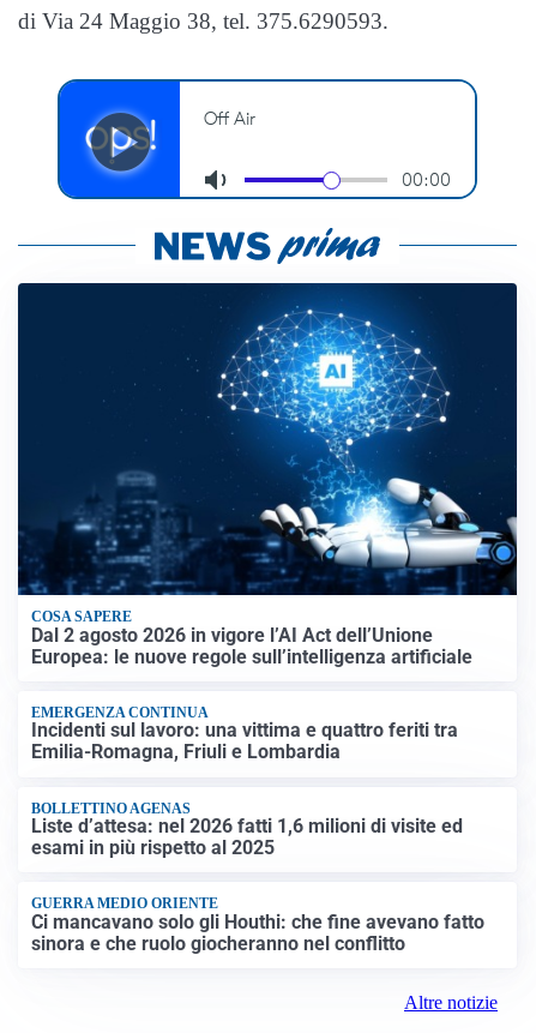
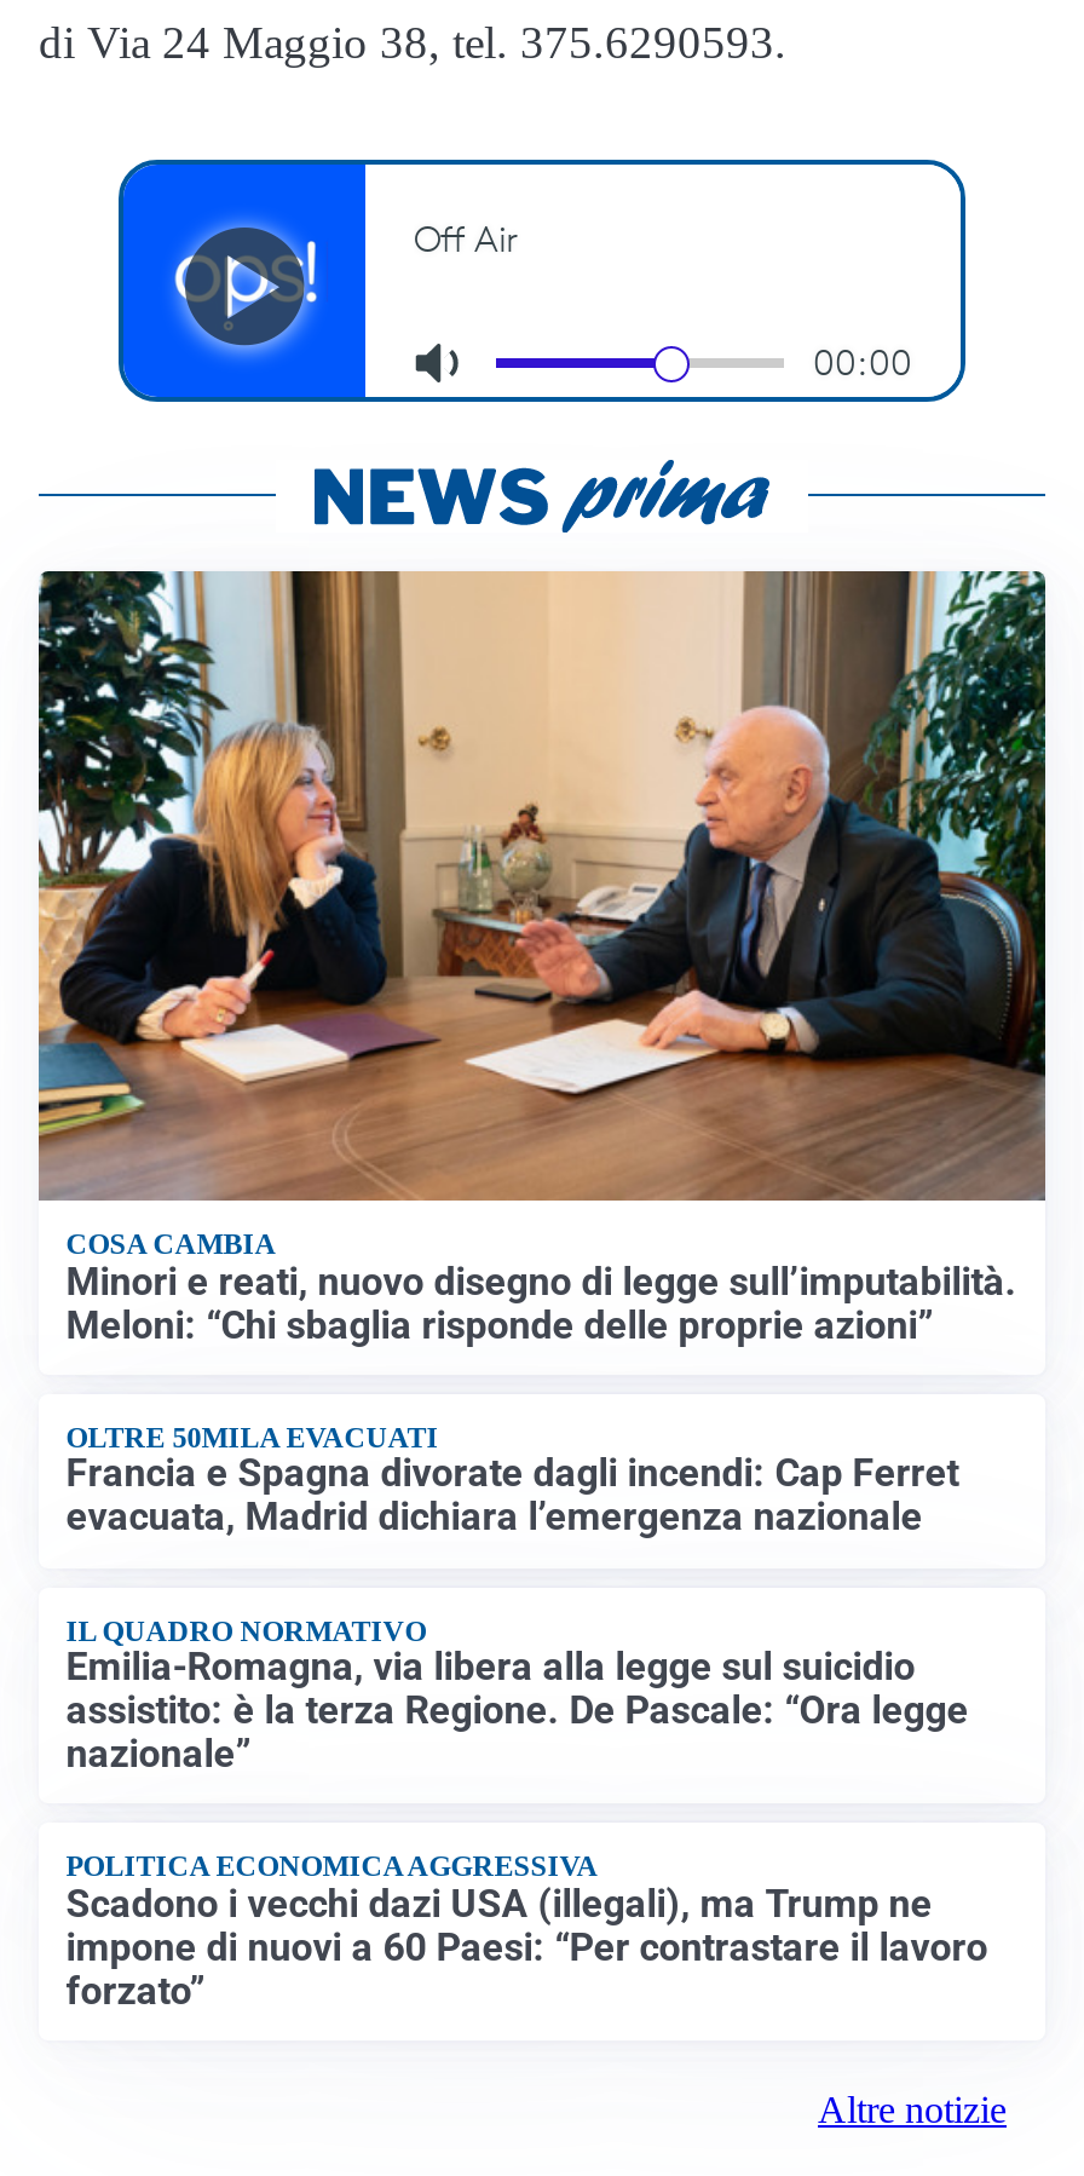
[17,282,518,668] [image] | COSA SAPERE | Dal 2 agosto 2026 in vigore l’AI Act dell’Unione | Europea: le nuove regole sull’intelligenza artificiale -> [36,569,1045,1347] [image] | COSA CAMBIA | Minori e reati, nuovo disegno di legge sull’imputabilità. | Meloni: “Chi sbaglia risponde delle proprie azioni”
[31,704,458,764] EMERGENZA CONTINUA | Incidenti sul lavoro: una vittima e quattro feriti tra | Emilia-Romagna, Friuli e Lombardia -> [66,1421,959,1540] OLTRE 50MILA EVACUATI | Francia e Spagna divorate dagli incendi: Cap Ferret | evacuata, Madrid dichiara l’emergenza nazionale
[31,800,463,859] BOLLETTINO AGENAS | Liste d’attesa: nel 2026 fatti 1,6 milioni di visite ed | esami in più rispetto al 2025 -> [66,1614,968,1777] IL QUADRO NORMATIVO | Emilia-Romagna, via libera alla legge sul suicidio | assistito: è la terza Regione. De Pascale: “Ora legge | nazionale”
[31,896,485,955] GUERRA MEDIO ORIENTE | Ci mancavano solo gli Houthi: che fine avevano fatto | sinora e che ruolo giocheranno nel conflitto -> [66,1850,988,2014] POLITICA ECONOMICA AGGRESSIVA | Scadono i vecchi dazi USA (illegali), ma Trump ne | impone di nuovi a 60 Paesi: “Per contrastare il lavoro | forzato”

